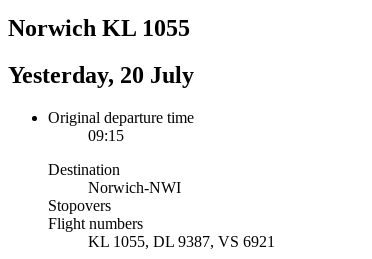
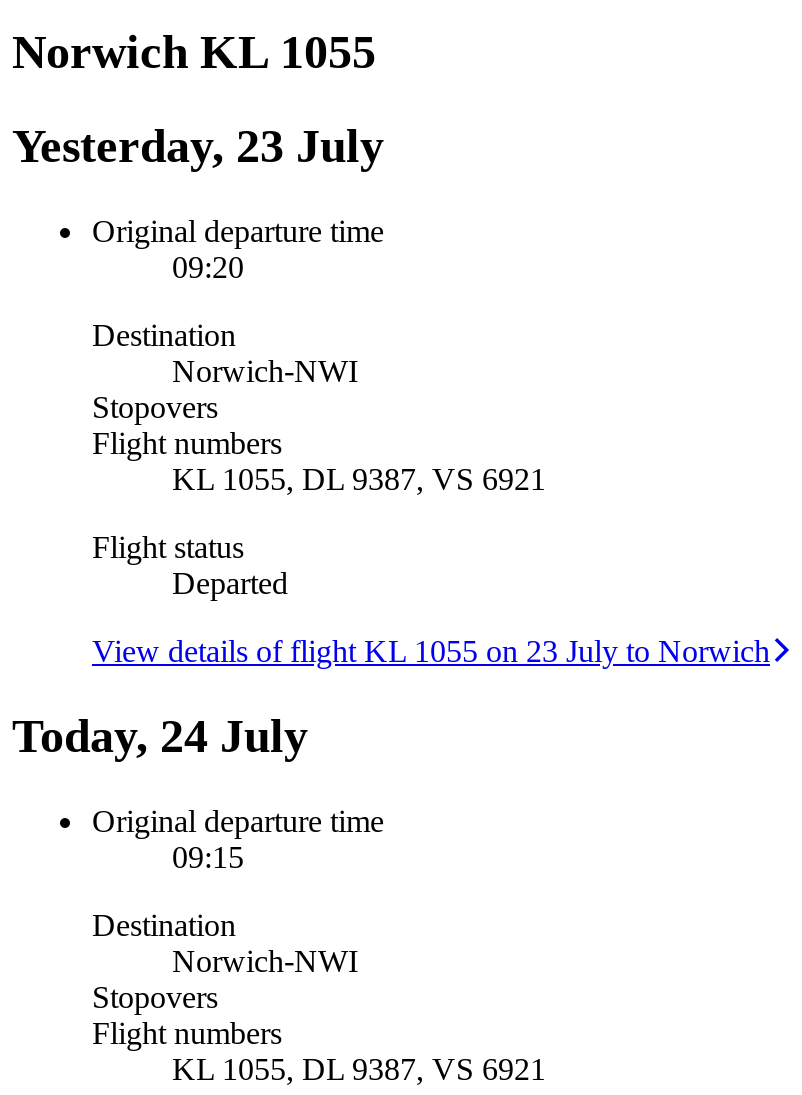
[8,62,194,88] Yesterday, 20 July -> [12,120,770,761] Yesterday, 23 July | Original departure time | 09:20 | Destination | Norwich-NWI | Stopovers | Flight numbers | KL 1055, DL 9387, VS 6921 | Flight status | Departed | View details of flight KL 1055 on 23 July to Norwich | Today, 24 July

